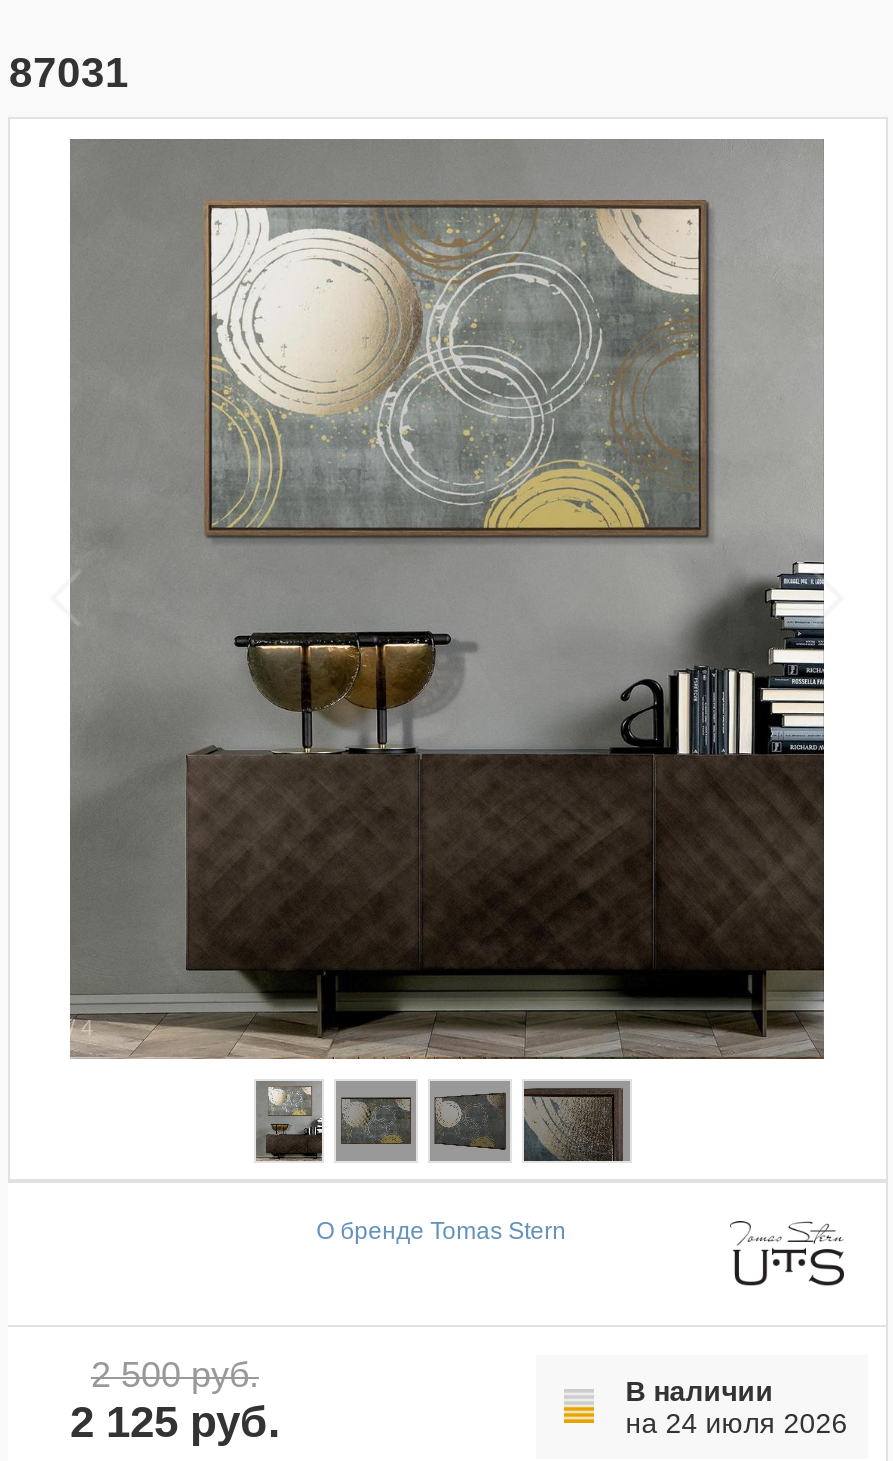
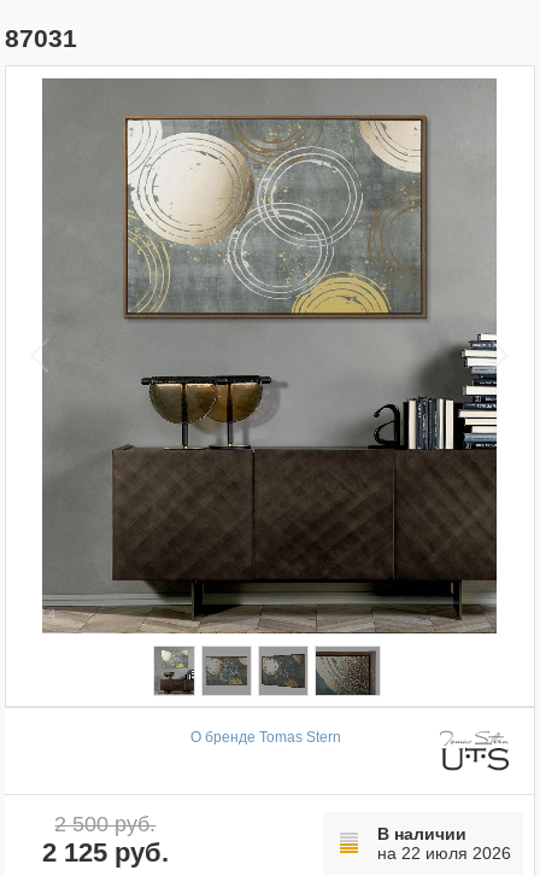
[626,1406,848,1438] на 24 июля 2026 -> [377,843,511,862] на 22 июля 2026

